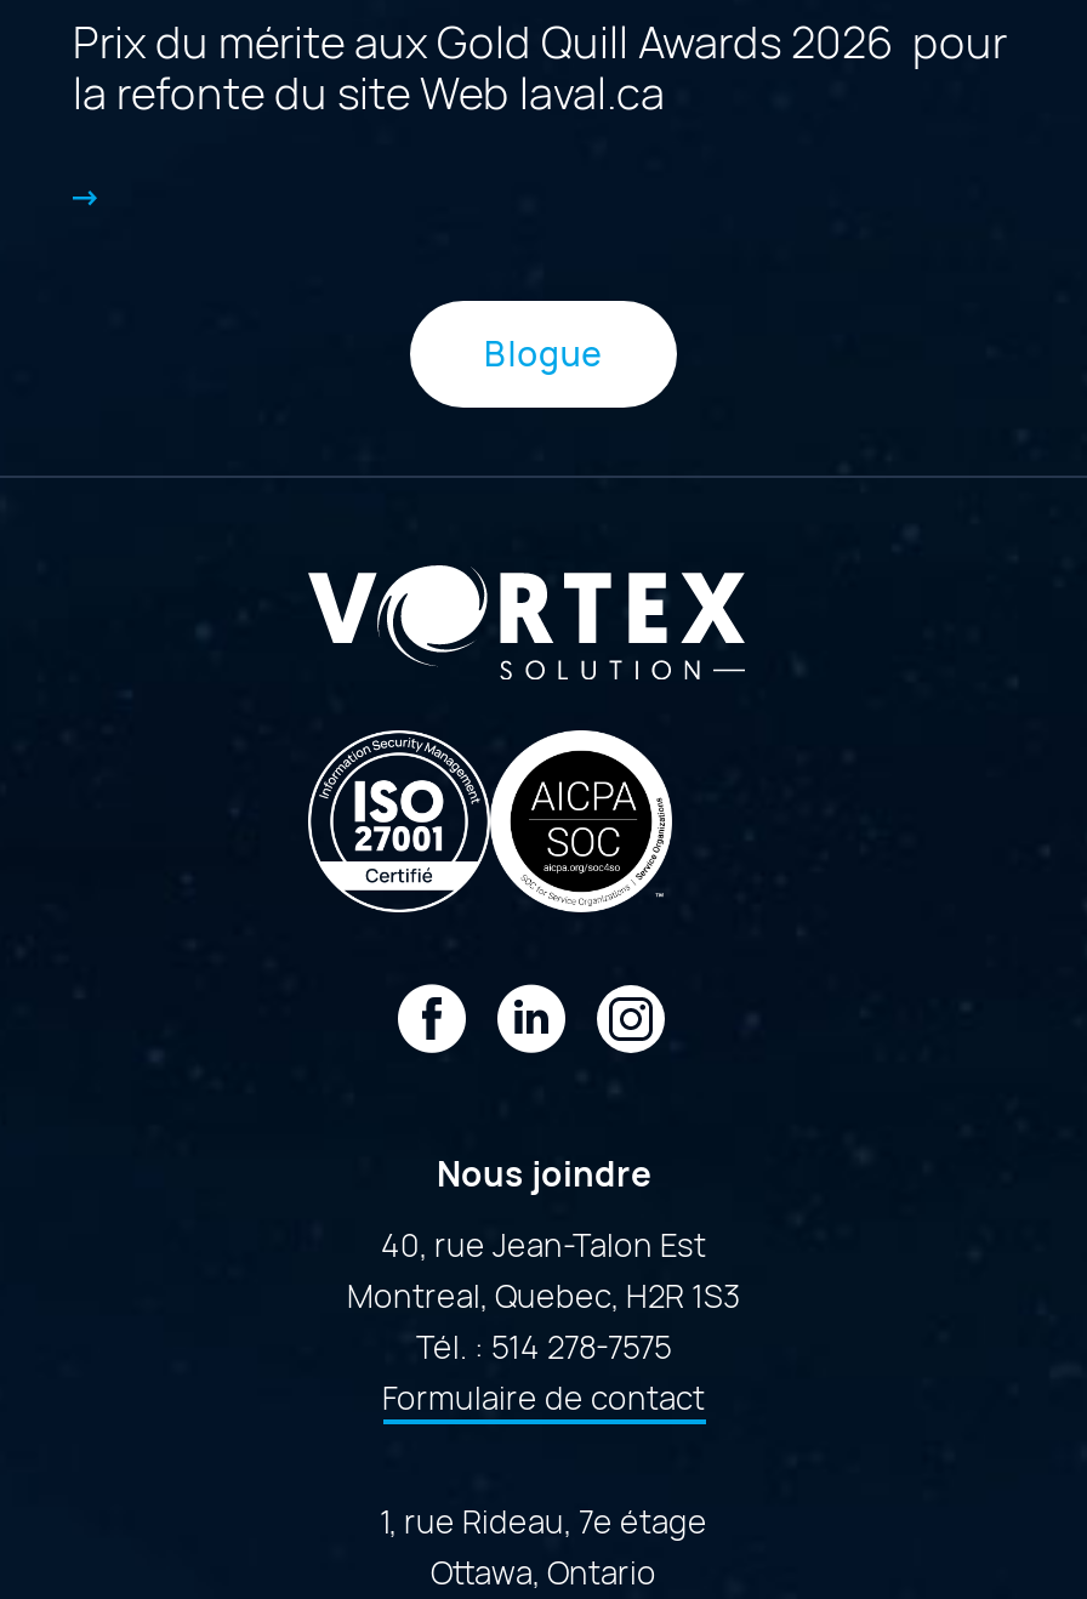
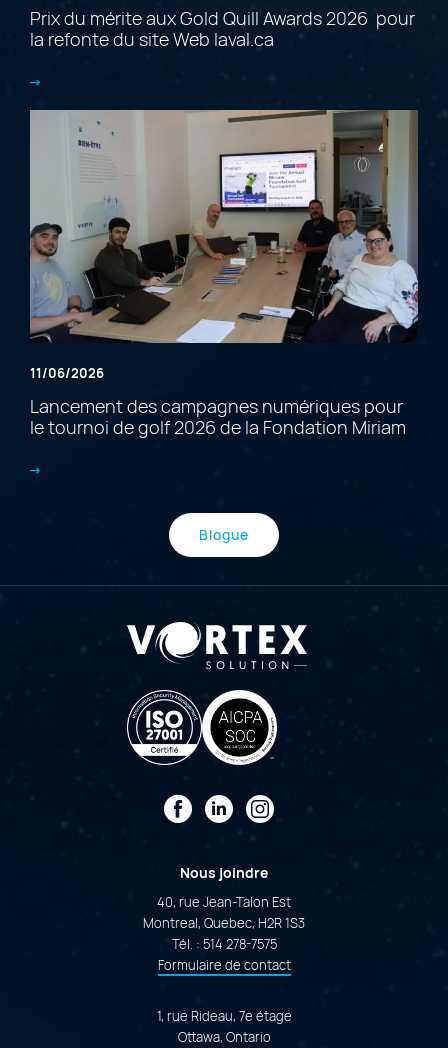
none -> [29,109,419,439] [image] | 11/06/2026 | Lancement des campagnes numériques pour | le tournoi de golf 2026 de la Fondation Miriam

